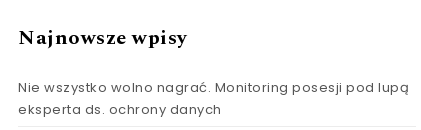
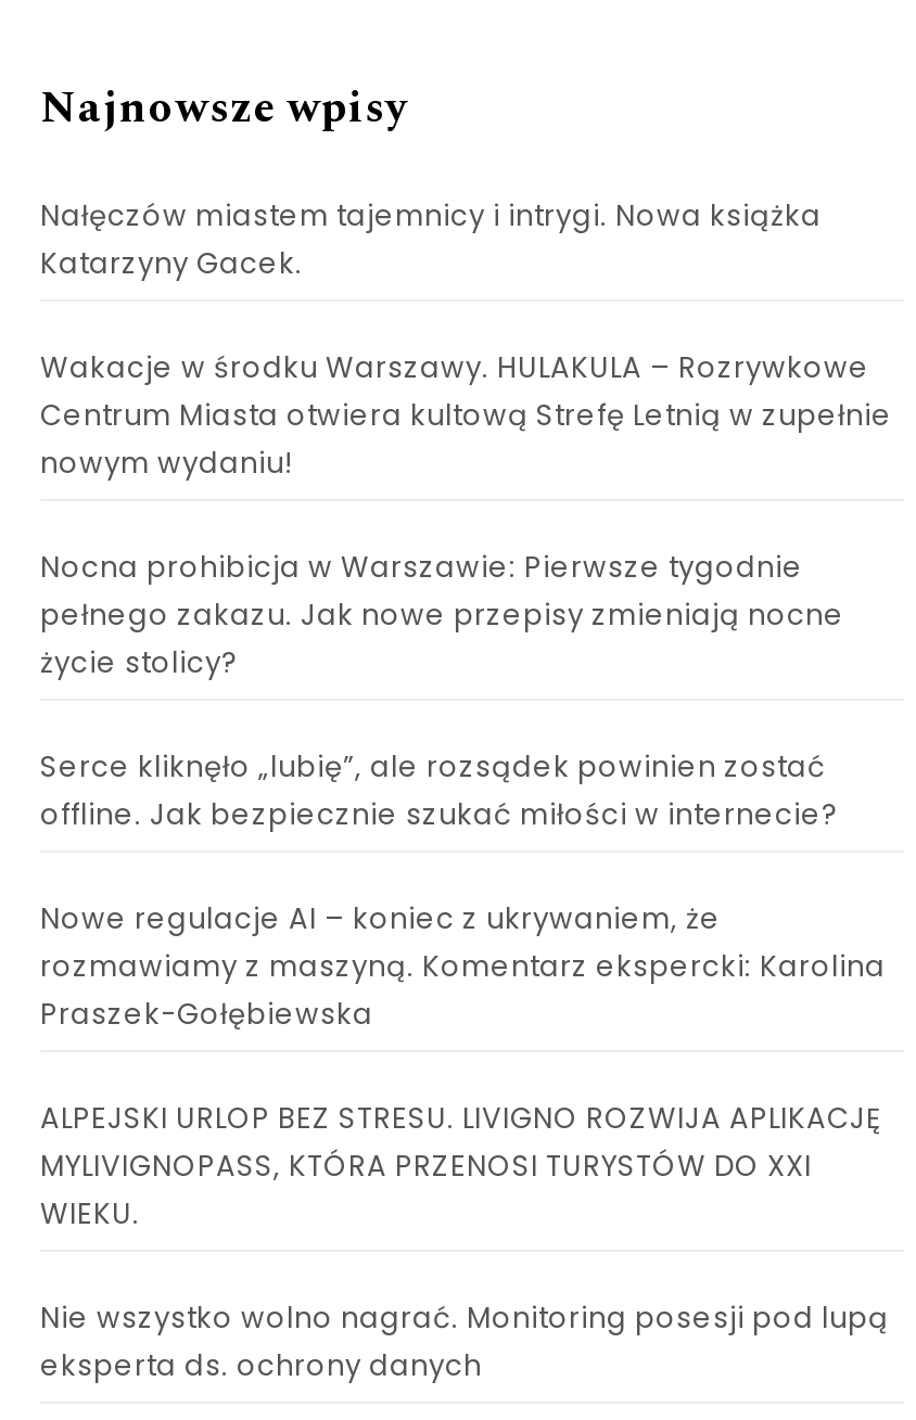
none -> [40,195,892,1234] Nałęczów miastem tajemnicy i intrygi. Nowa książka | Katarzyny Gacek. | Wakacje w środku Warszawy. HULAKULA – Rozrywkowe | Centrum Miasta otwiera kultową Strefę Letnią w zupełnie | nowym wydaniu! | Nocna prohibicja w Warszawie: Pierwsze tygodnie | pełnego zakazu. Jak nowe przepisy zmieniają nocne | życie stolicy? | Serce kliknęło „lubię”, ale rozsądek powinien zostać | offline. Jak bezpiecznie szukać miłości w internecie? | Nowe regulacje AI – koniec z ukrywaniem, że | rozmawiamy z maszyną. Komentarz ekspercki: Karolina | Praszek-Gołębiewska | ALPEJSKI URLOP BEZ STRESU. LIVIGNO ROZWIJA APLIKACJĘ | MYLIVIGNOPASS, KTÓRA PRZENOSI TURYSTÓW DO XXI | WIEKU.

